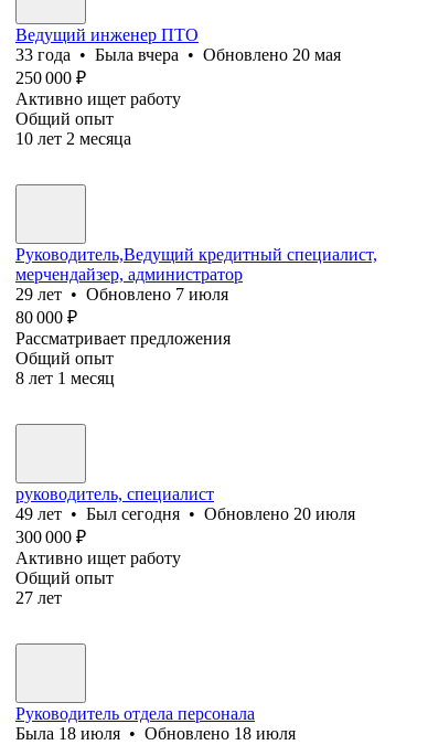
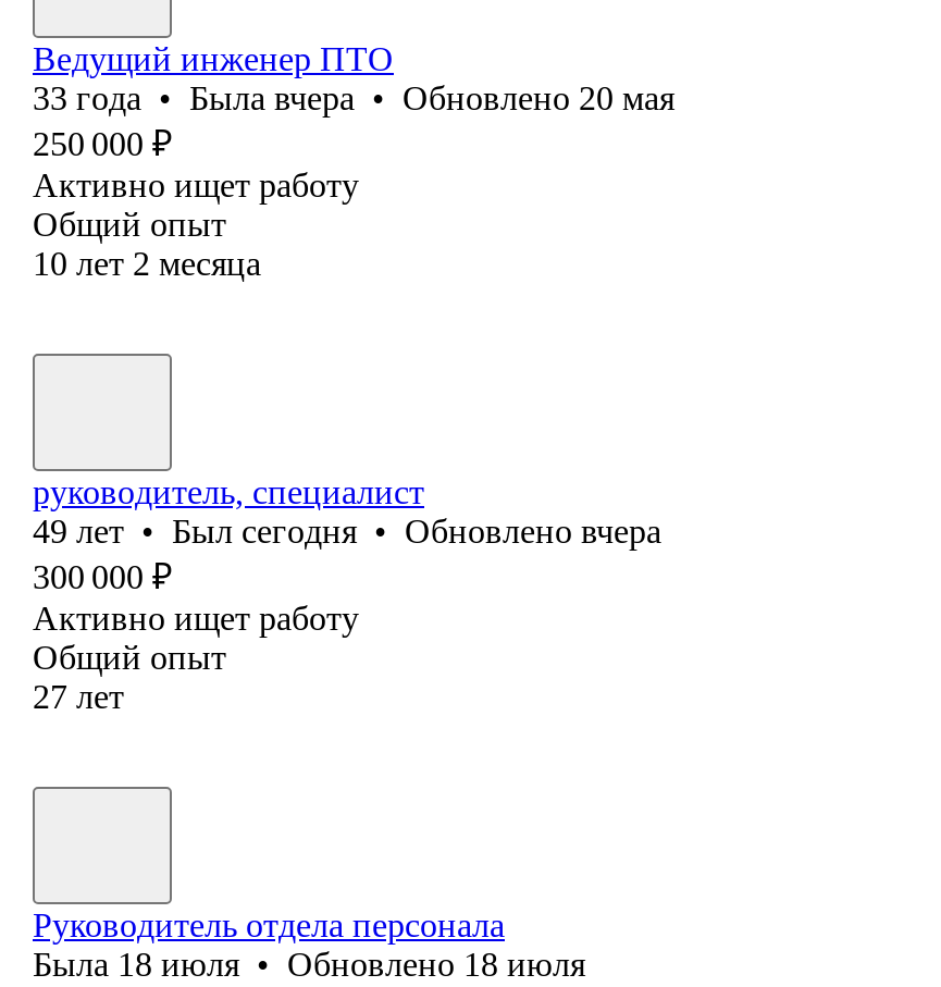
[15,245,377,387] Руководитель,Ведущий кредитный специалист, | мерчендайзер, администратор | 29 лет • Обновлено 7 июля | 80 000 ₽ | Рассматривает предложения | Общий опыт | 8 лет 1 месяц -> none
[15,504,355,523] 49 лет • Был сегодня • Обновлено 20 июля -> [33,512,661,549] 49 лет • Был сегодня • Обновлено вчера

